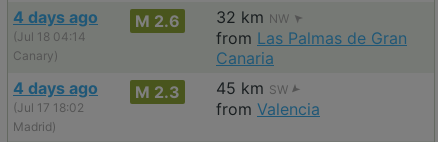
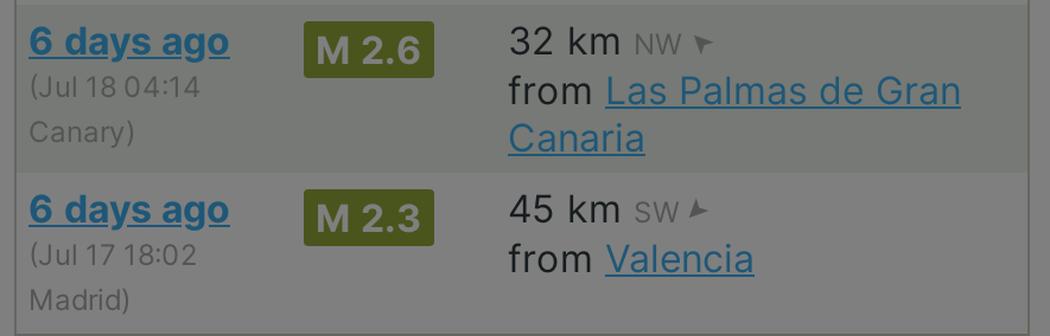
[13,7,98,27] 4 days ago -> [28,18,230,65] 6 days ago
[13,78,291,102] 4 days ago M 2.3 45 km SW -> [28,186,686,242] 6 days ago M 2.3 45 km SW

